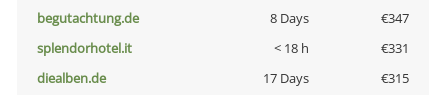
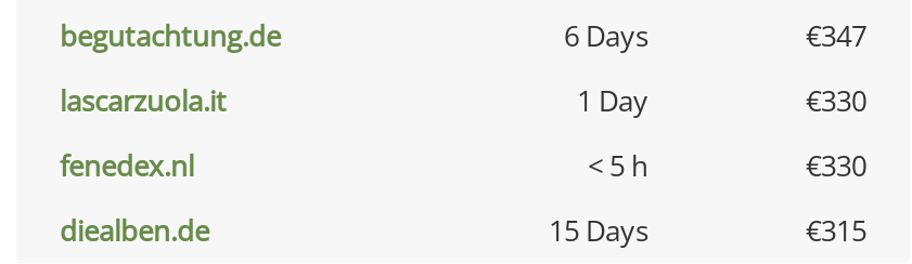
[269,9,308,27] 8 Days -> [564,16,648,55] 6 Days
[37,39,409,57] splendorhotel.it | < 18 h | €331 -> [60,81,866,185] lascarzuola.it | 1 Day | €330 | fenedex.nl | < 5 h | €330
[262,69,308,87] 17 Days -> [549,211,648,250] 15 Days

